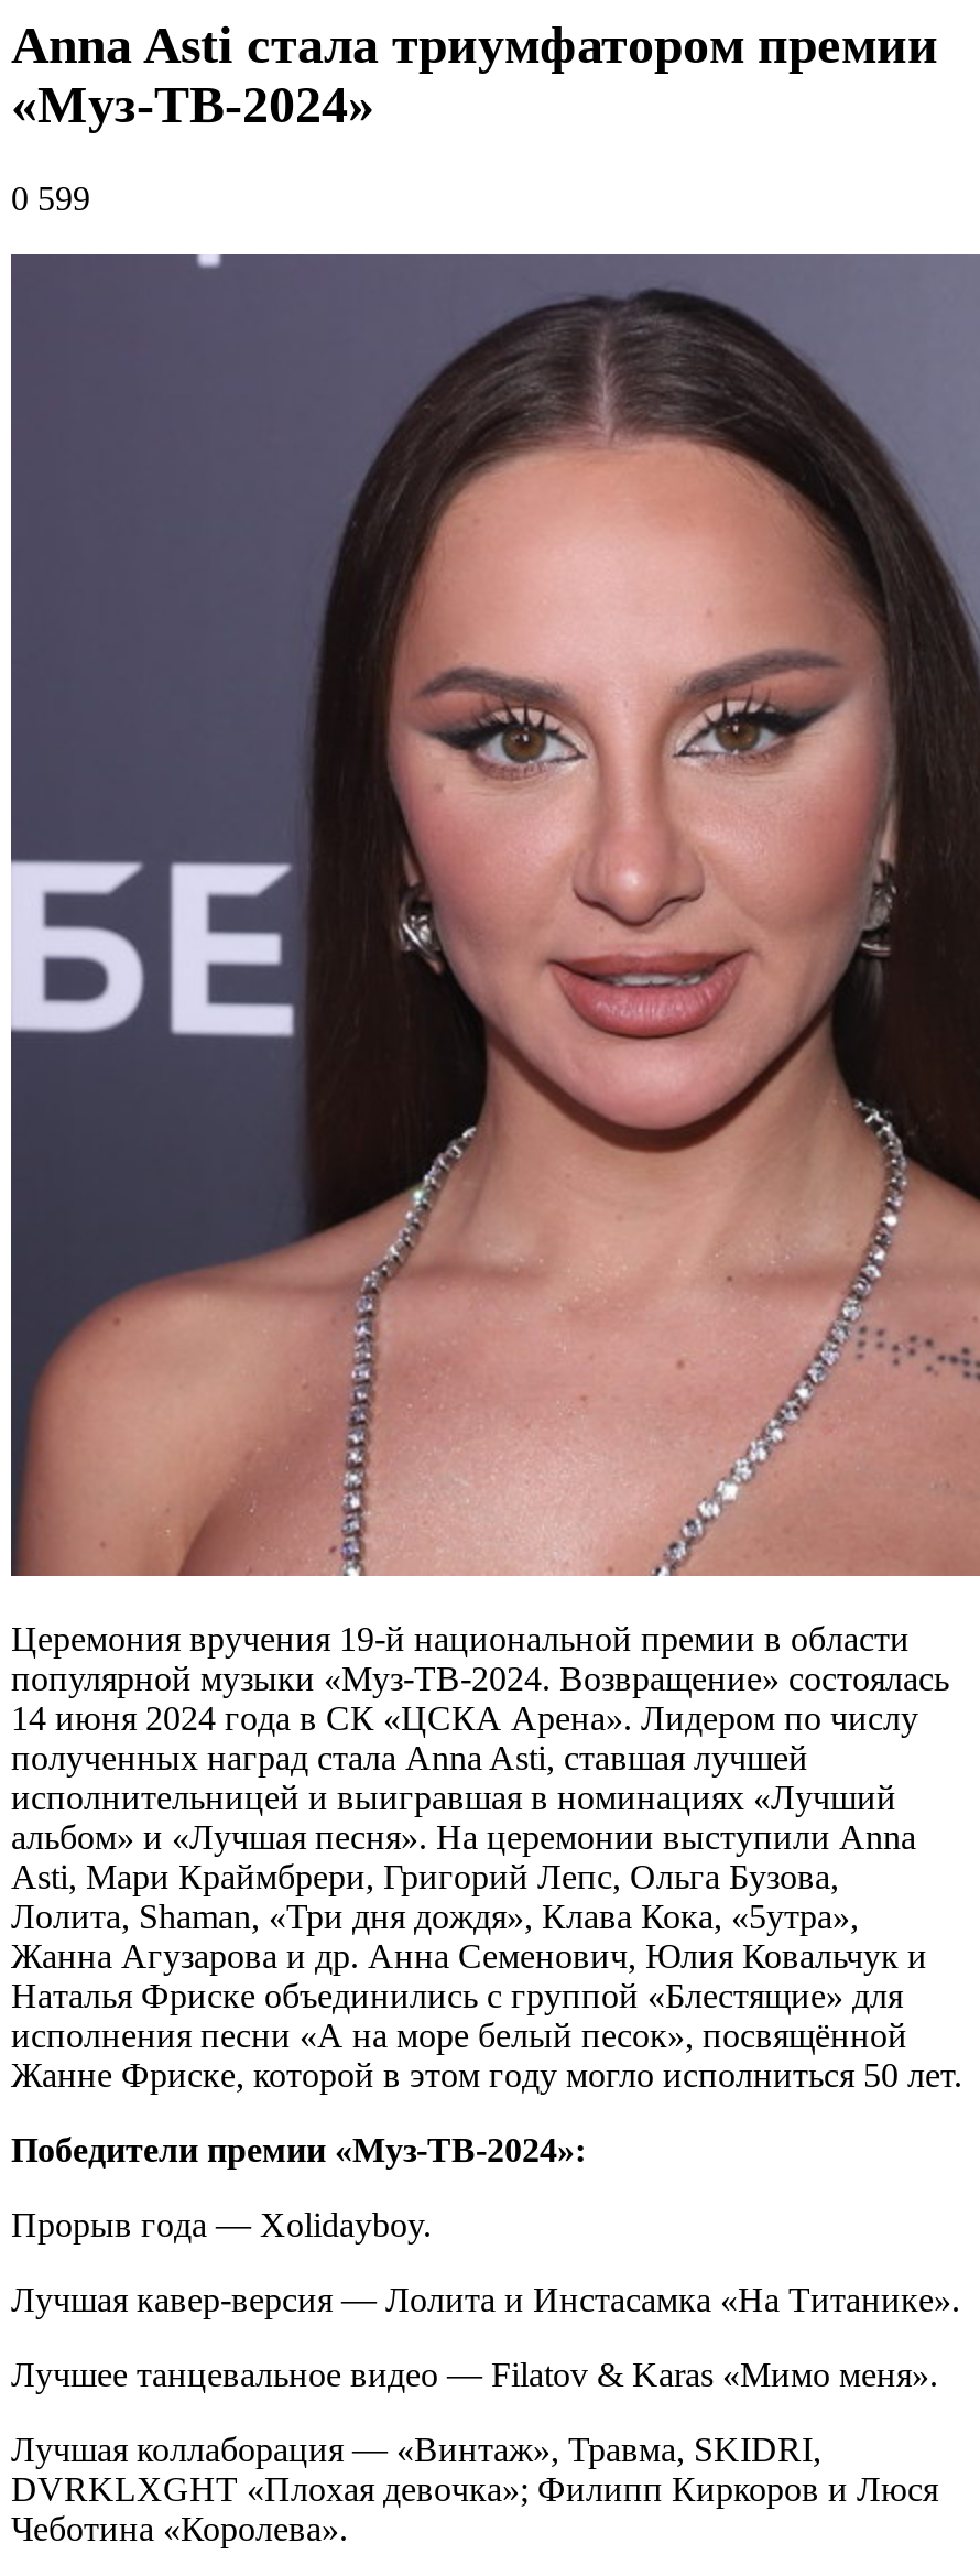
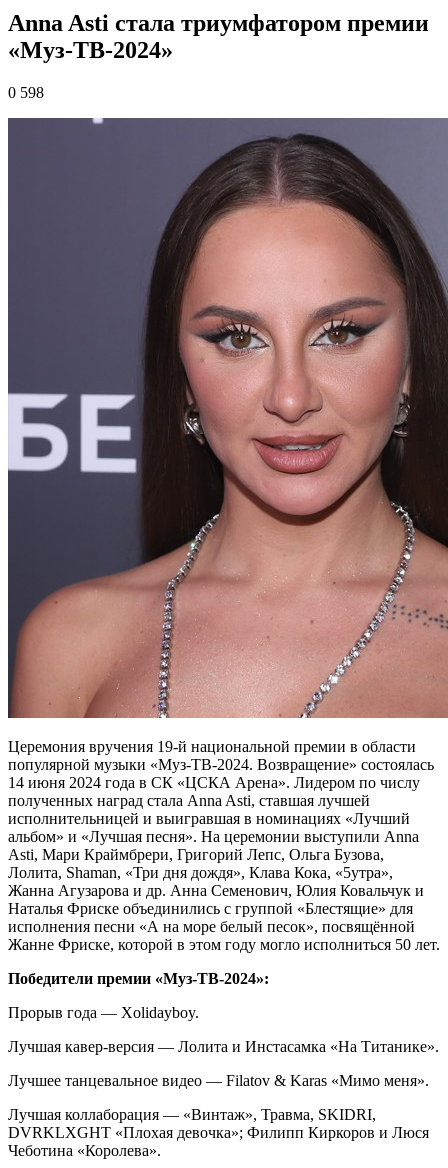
[11,179,90,217] 0 599 -> [8,84,44,101] 0 598

